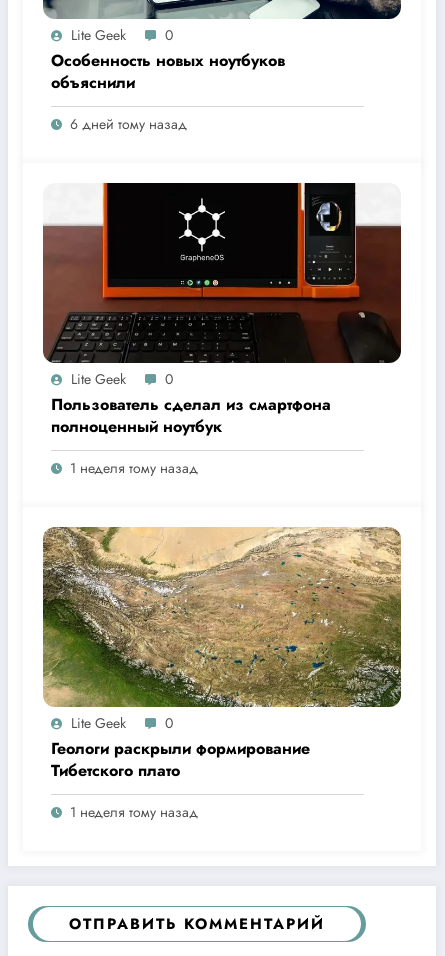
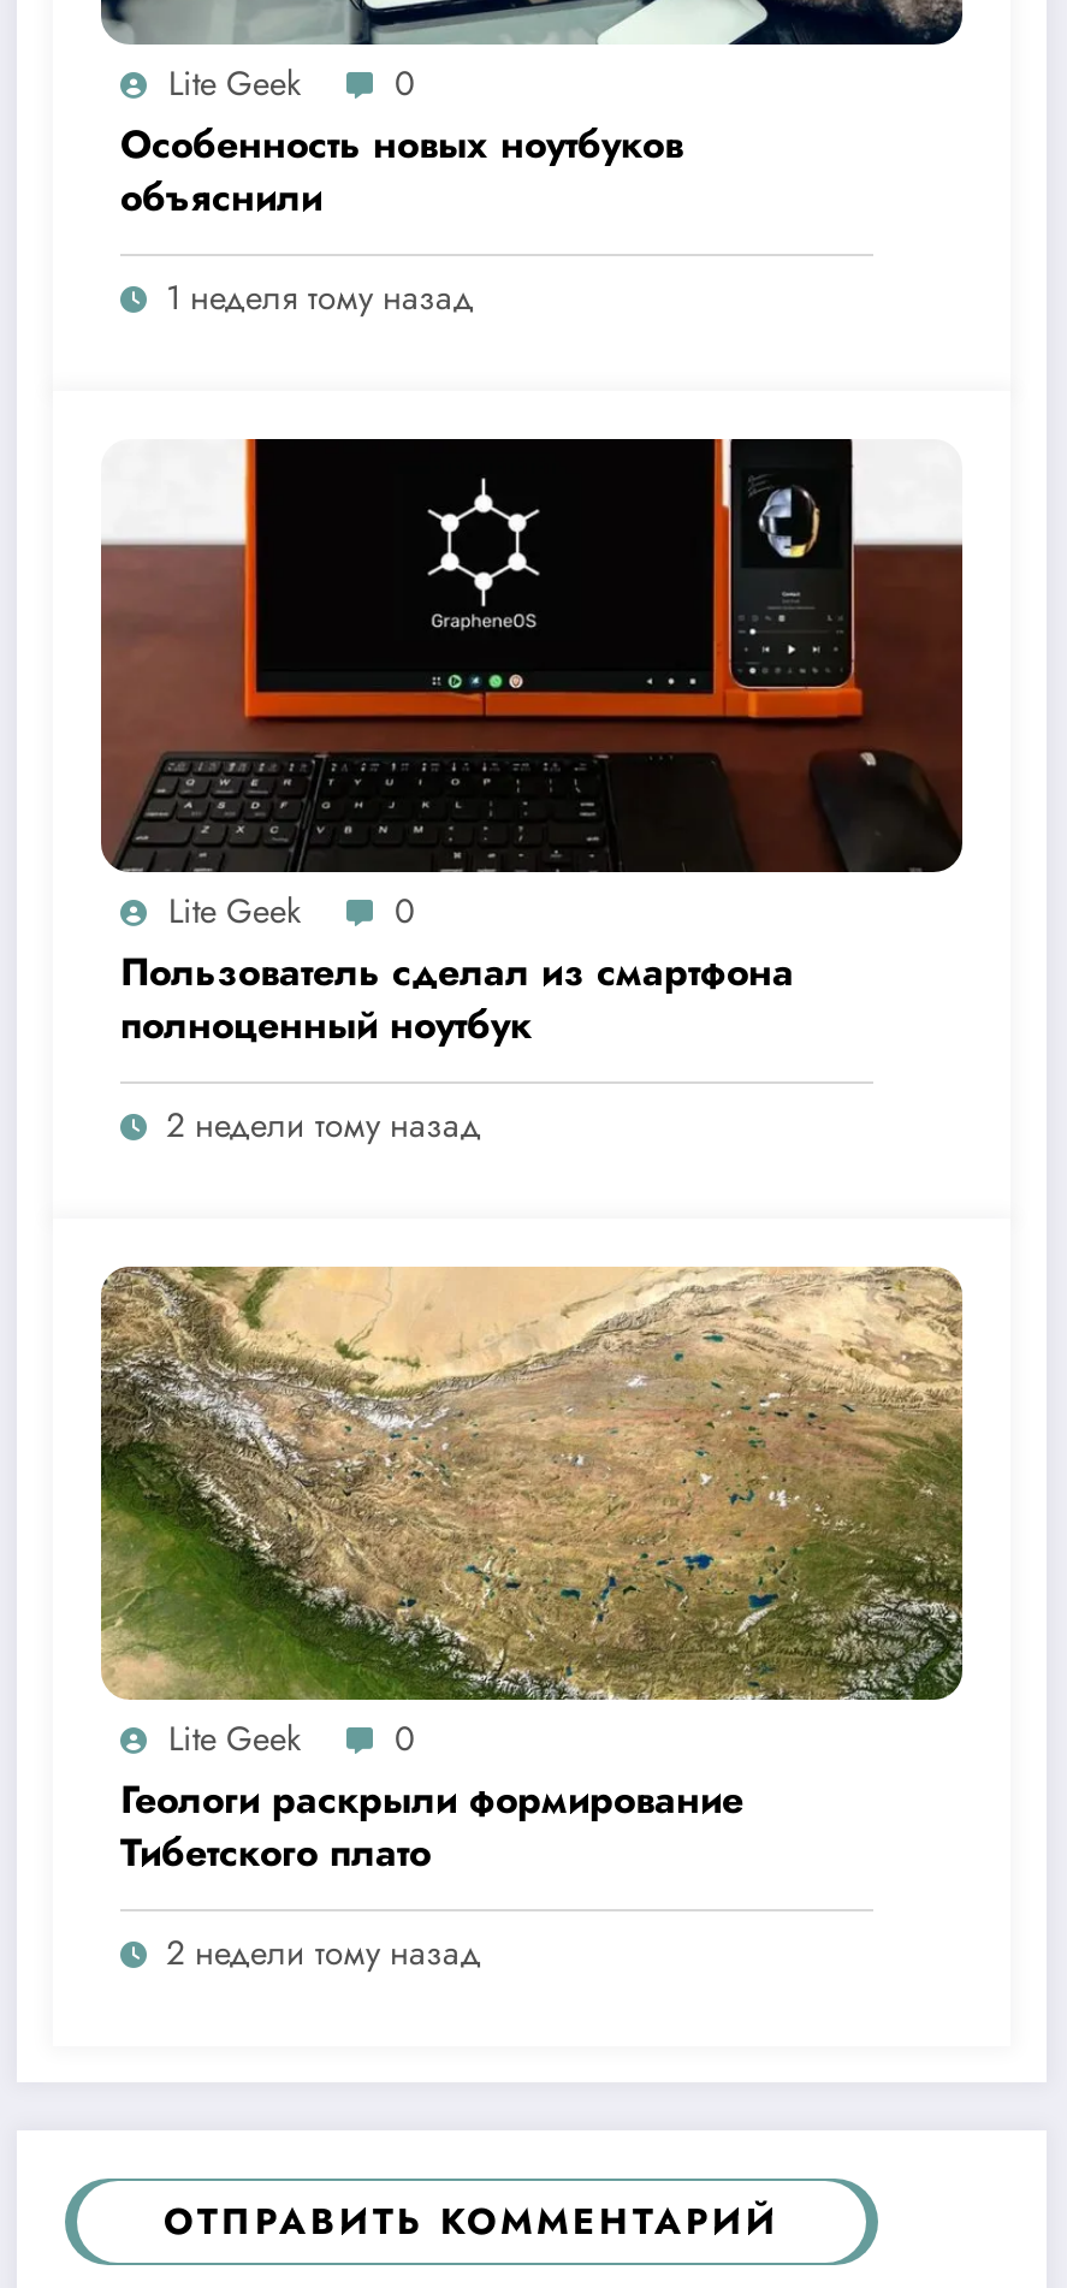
[70,114,187,134] 6 дней тому назад -> [166,274,474,322] 1 неделя тому назад
[70,458,198,478] 1 неделя тому назад -> [166,1101,481,1149] 2 недели тому назад
[70,802,198,822] 1 неделя тому назад -> [166,1929,481,1977] 2 недели тому назад

